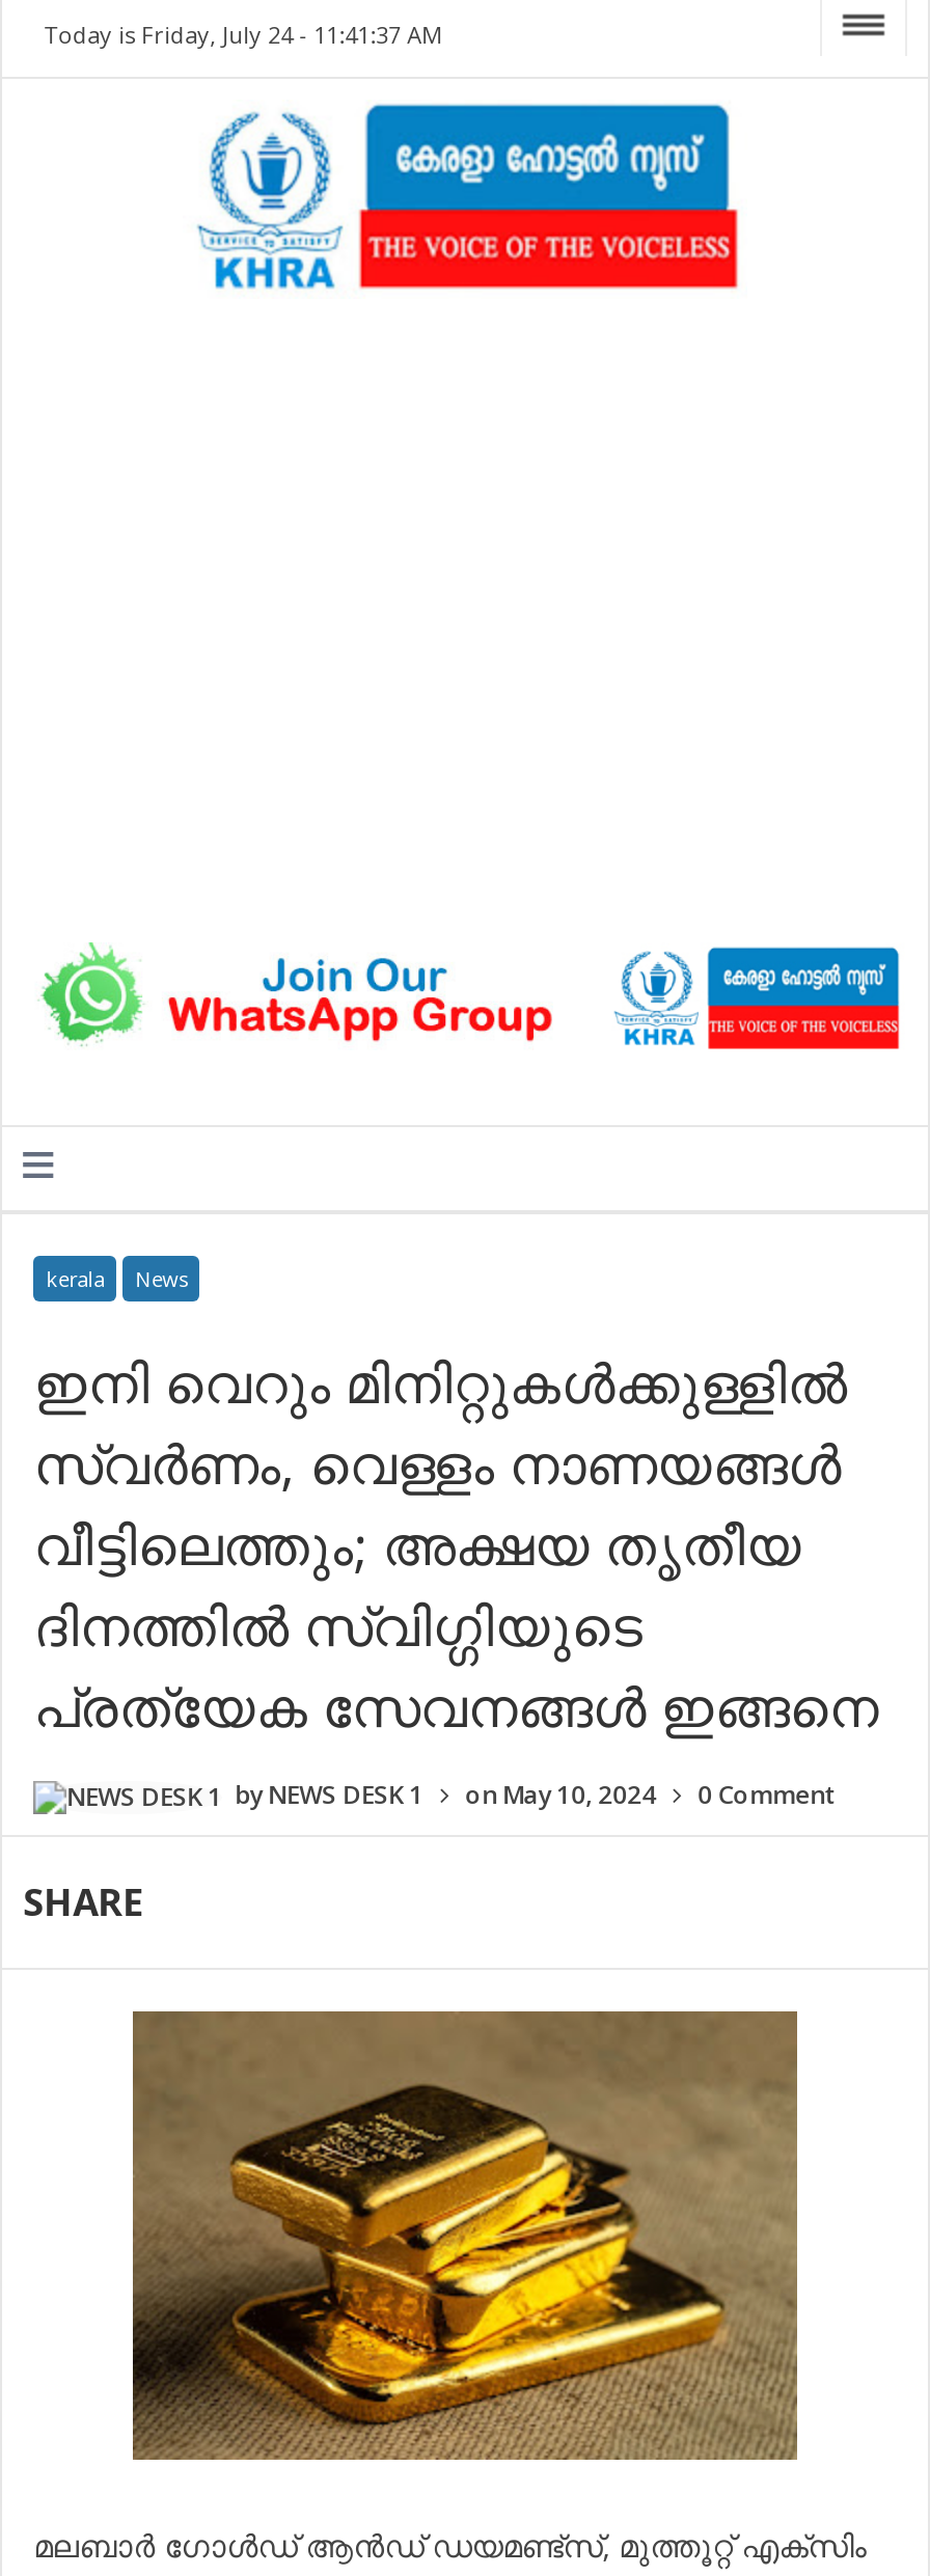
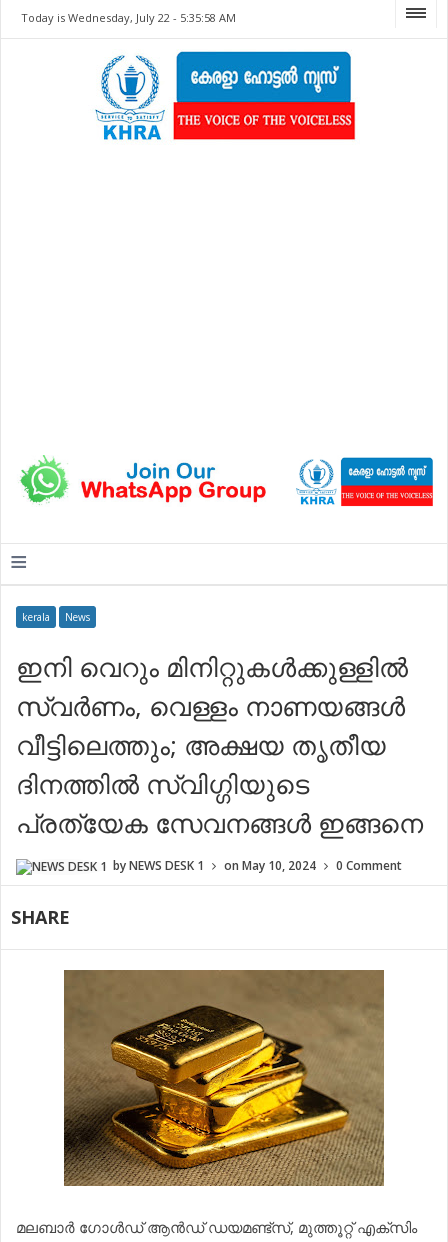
[44,19,442,50] Today is Friday, July 24 - 11:41:37 AM -> [21,10,236,25] Today is Wednesday, July 22 - 5:35:58 AM

